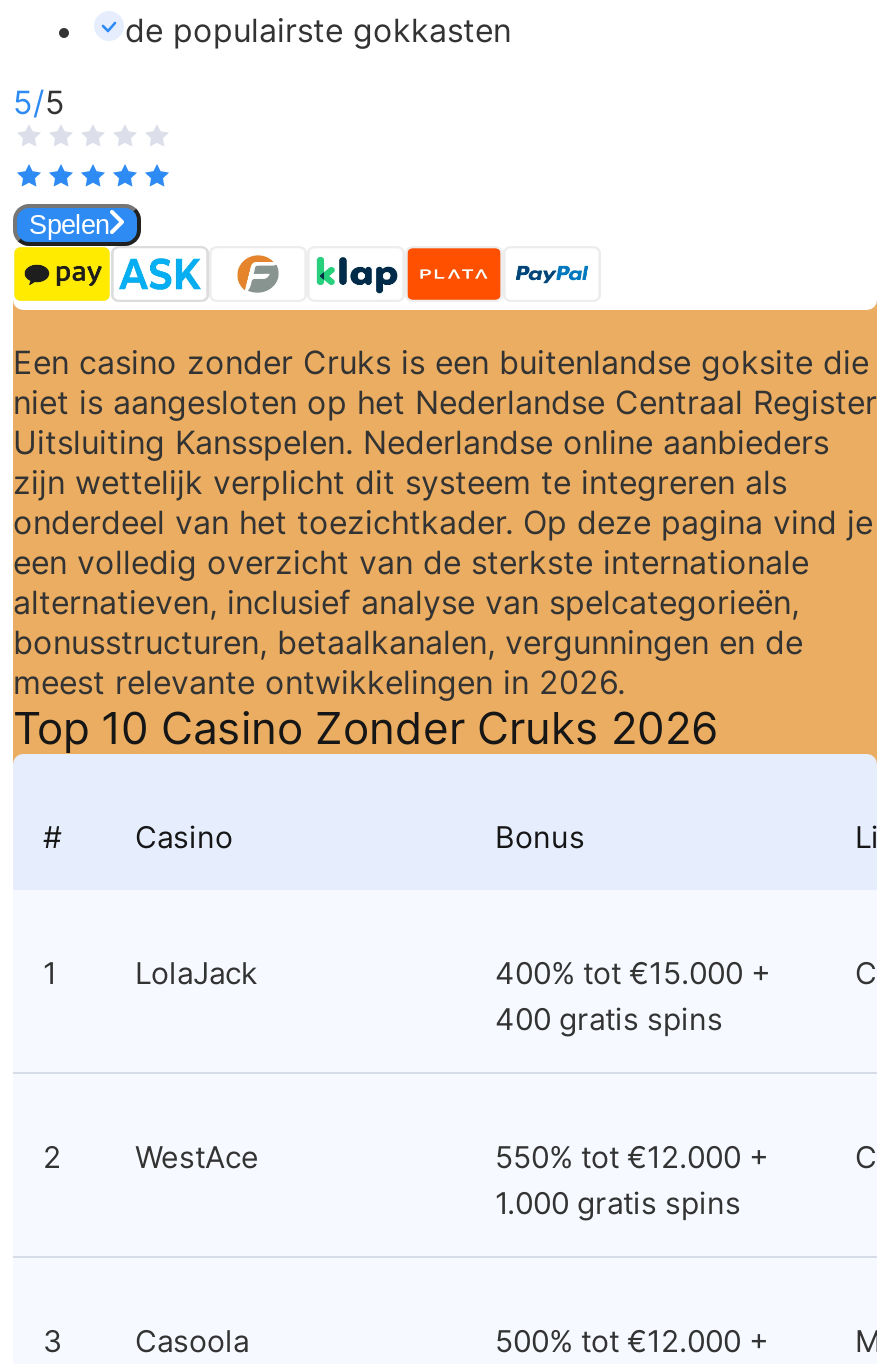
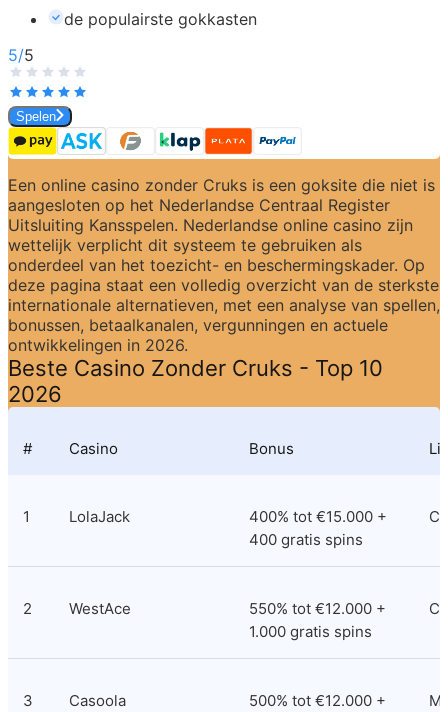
[13,342,877,754] Een casino zonder Cruks is een buitenlandse goksite die | niet is aangesloten op het Nederlandse Centraal Register | Uitsluiting Kansspelen. Nederlandse online aanbieders | zijn wettelijk verplicht dit systeem te integreren als | onderdeel van het toezichtkader. Op deze pagina vind je | een volledig overzicht van de sterkste internationale | alternatieven, inclusief analyse van spelcategorieën, | bonusstructuren, betaalkanalen, vergunningen en de | meest relevante ontwikkelingen in 2026. | Top 10 Casino Zonder Cruks 2026 -> [8,175,440,407] Een online casino zonder Cruks is een goksite die niet is | aangesloten op het Nederlandse Centraal Register | Uitsluiting Kansspelen. Nederlandse online casino zijn | wettelijk verplicht dit systeem te gebruiken als | onderdeel van het toezicht- en beschermingskader. Op | deze pagina staat een volledig overzicht van de sterkste | internationale alternatieven, met een analyse van spellen, | bonussen, betaalkanalen, vergunningen en actuele | ontwikkelingen in 2026. | Beste Casino Zonder Cruks - Top 10 | 2026

